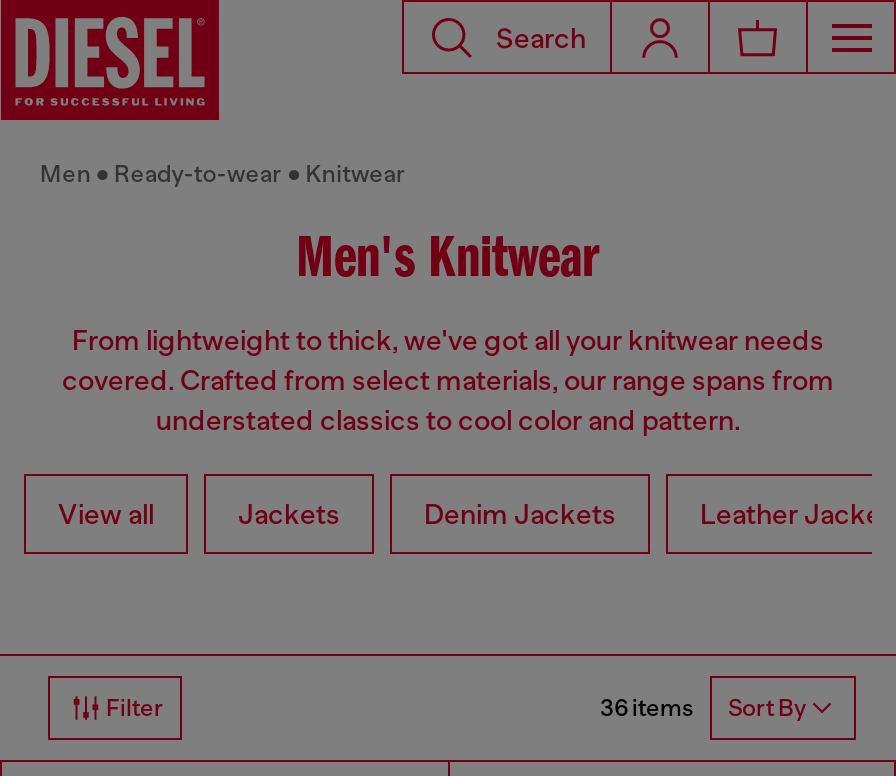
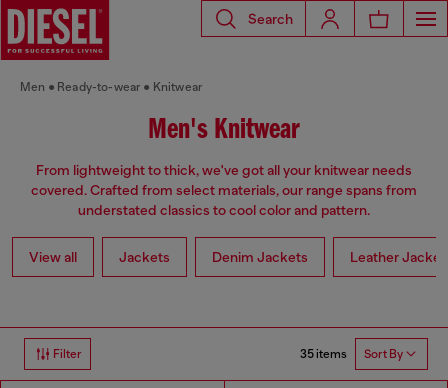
[600,694,806,723] 36 items Sort By -> [300,347,403,361] 35 items Sort By

